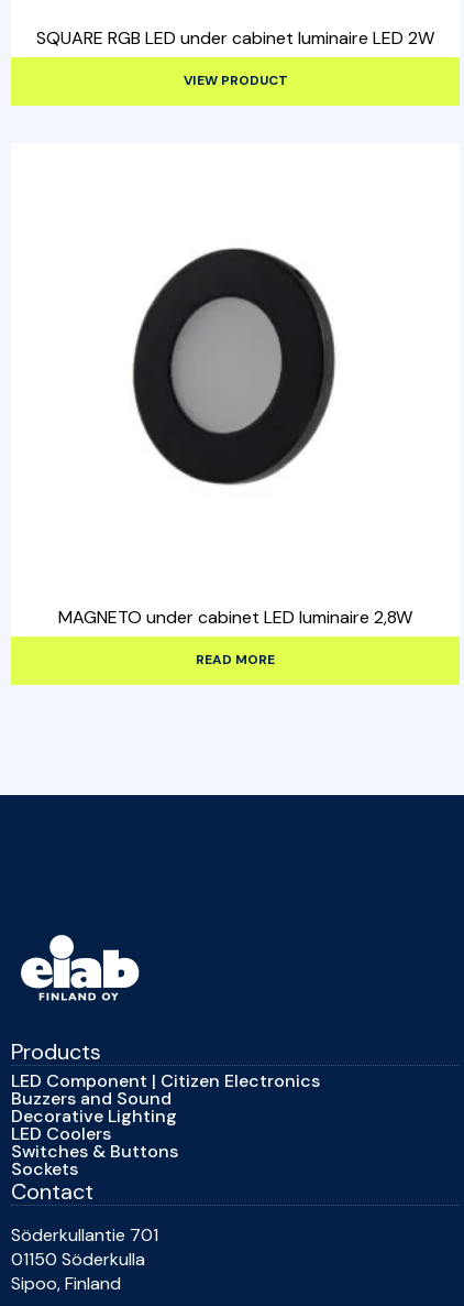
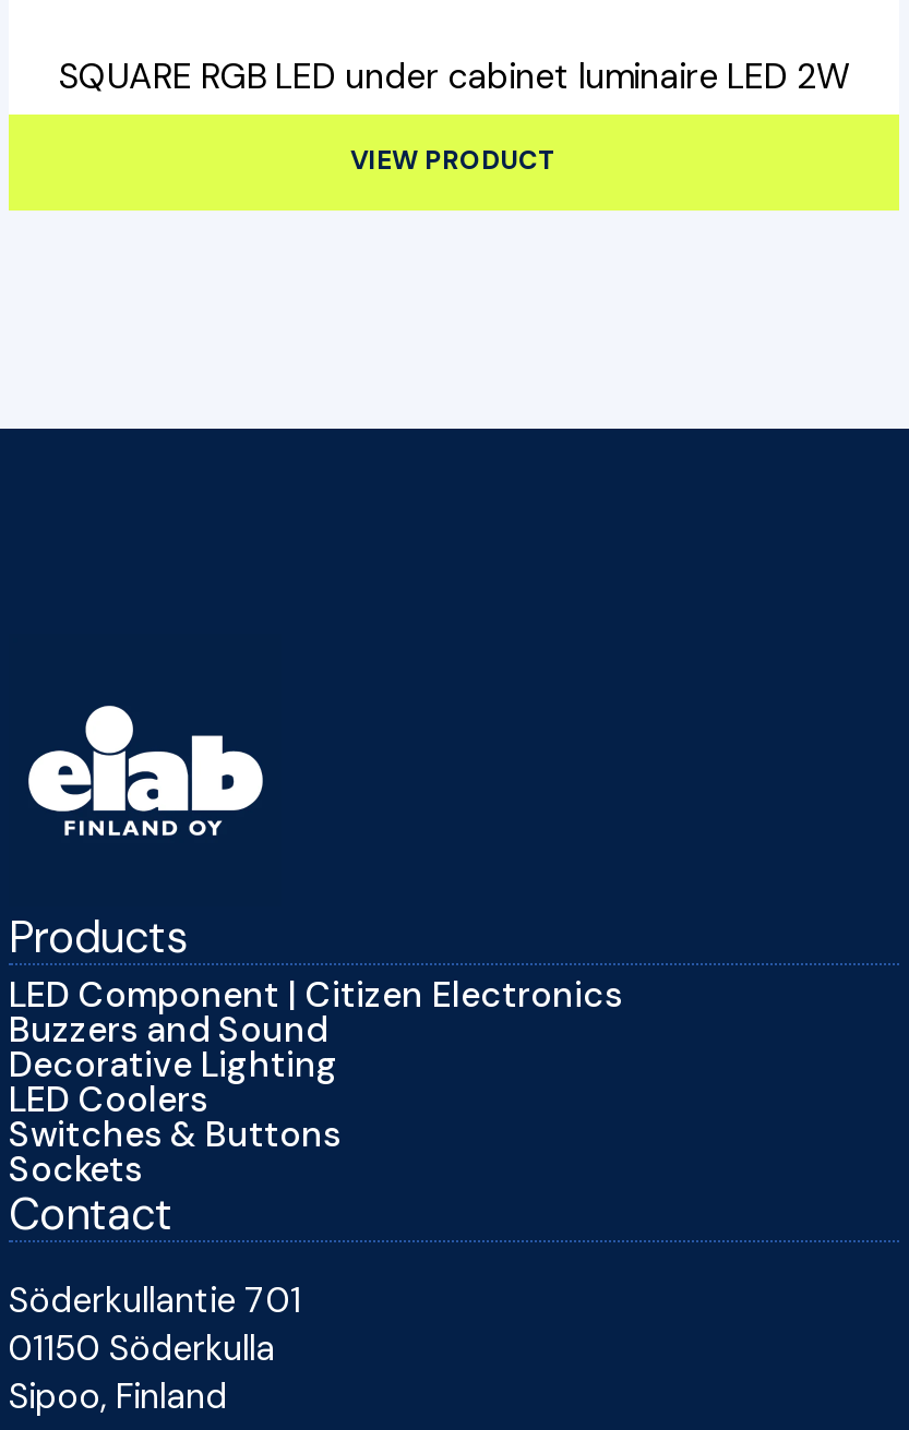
[132,247,336,486] [image] -> none
[58,605,412,668] MAGNETO under cabinet LED luminaire 2,8W | READ MORE -> none

